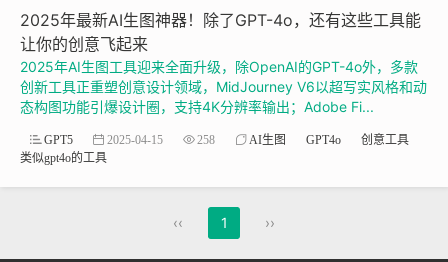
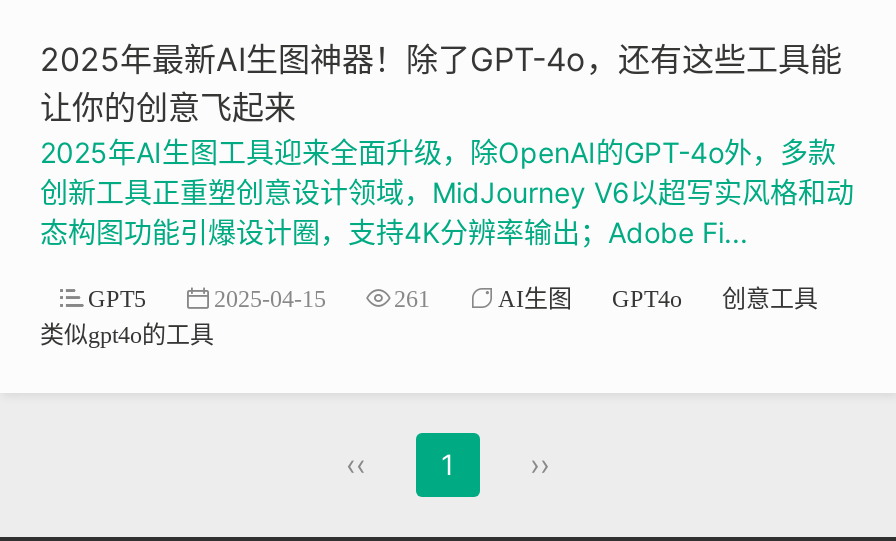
[197,133,215,146] 258 -> [394,285,430,311] 261

